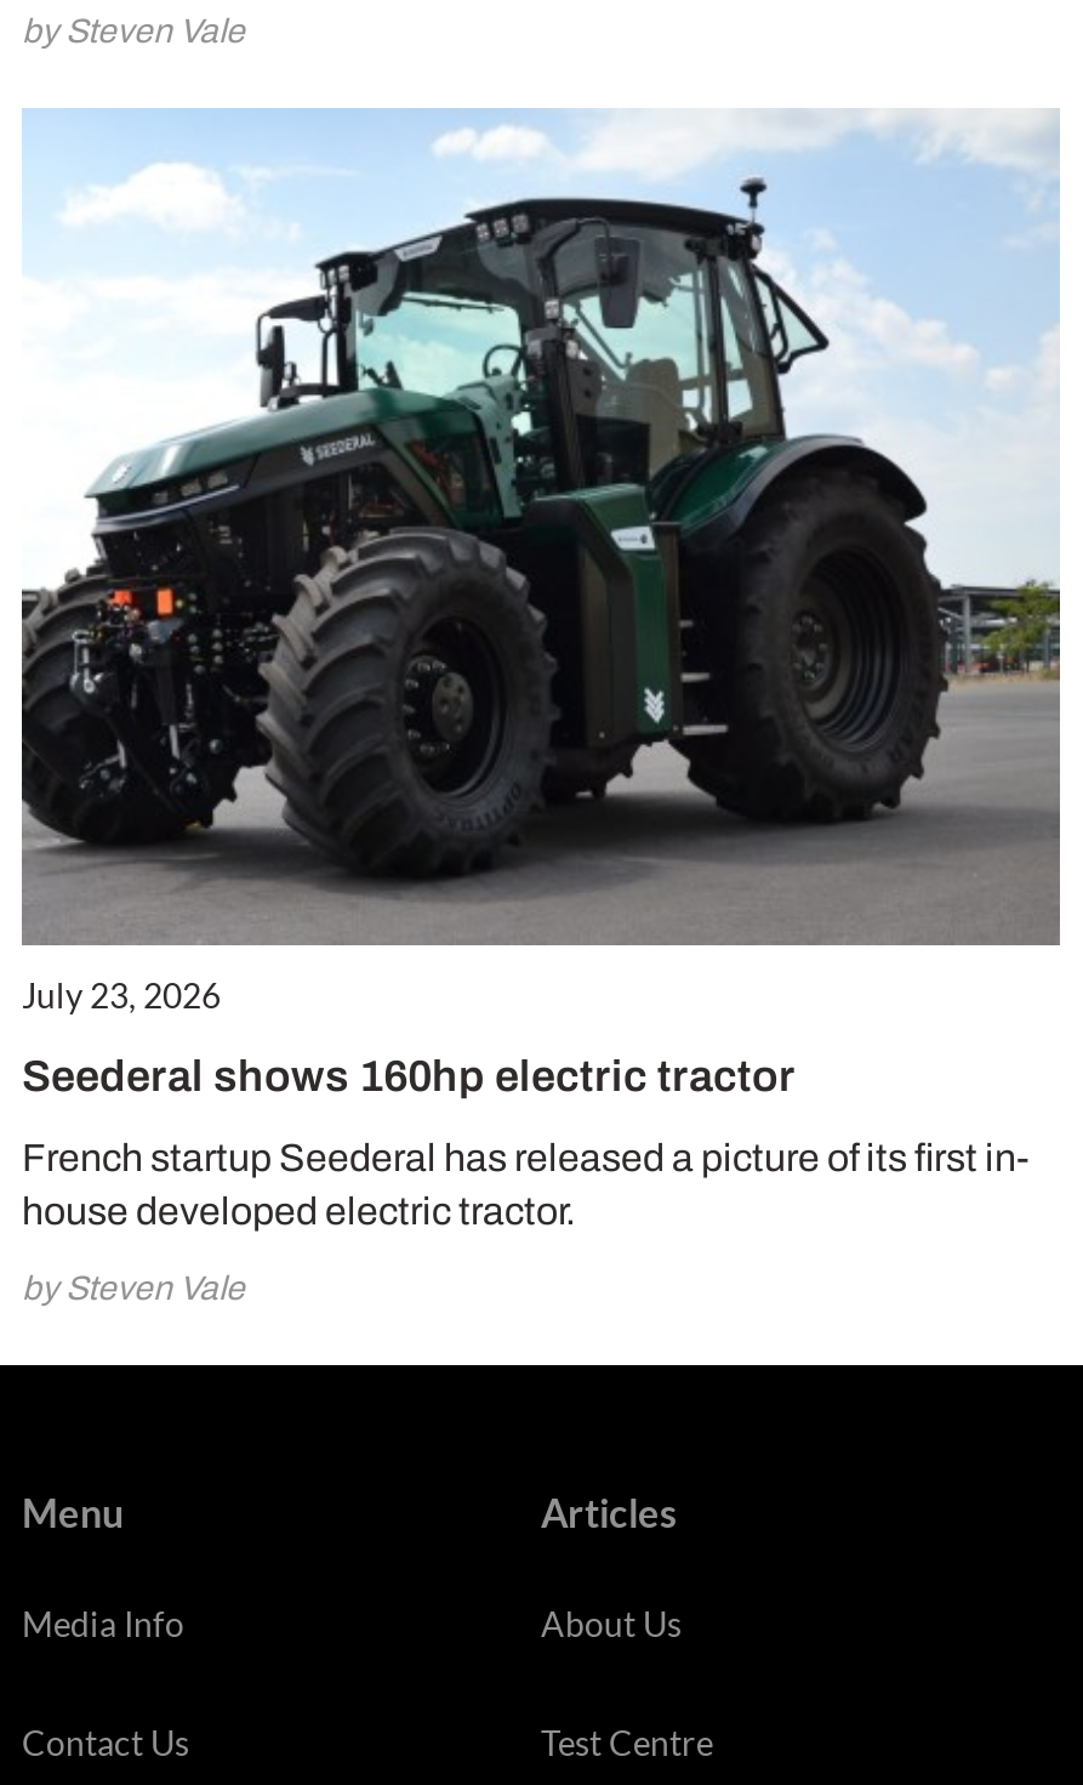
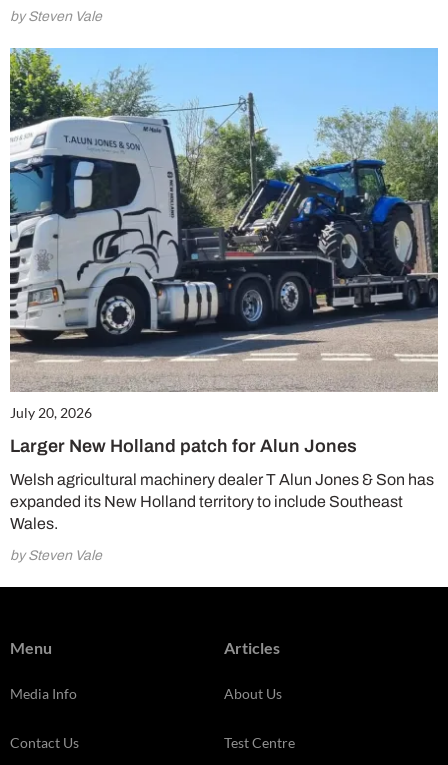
[22,109,1062,1015] [image] | July 23, 2026 -> [9,47,439,421] [image] | July 20, 2026
[22,1051,796,1100] Seederal shows 160hp electric tractor -> [10,436,357,456] Larger New Holland patch for Alun Jones
[22,1136,1028,1231] French startup Seederal has released a picture of its first in- | house developed electric tractor. -> [10,471,434,532] Welsh agricultural machinery dealer T Alun Jones & Son has | expanded its New Holland territory to include Southeast | Wales.

